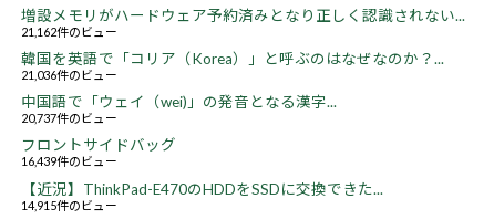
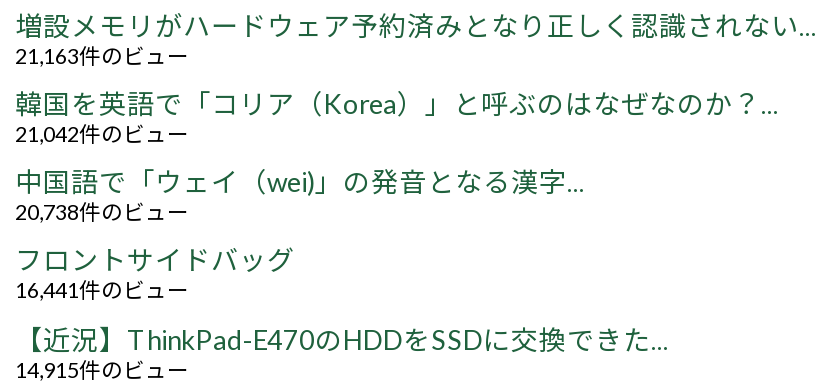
[21,24,117,39] 21,162件のビュー -> [15,42,189,68] 21,163件のビュー
[21,68,117,82] 21,036件のビュー -> [15,120,189,146] 21,042件のビュー
[21,111,117,125] 20,737件のビュー -> [15,198,189,224] 20,738件のビュー
[21,154,117,169] 16,439件のビュー -> [15,277,189,303] 16,441件のビュー

